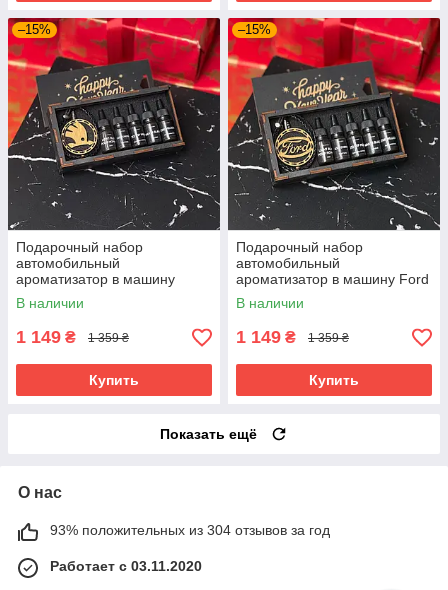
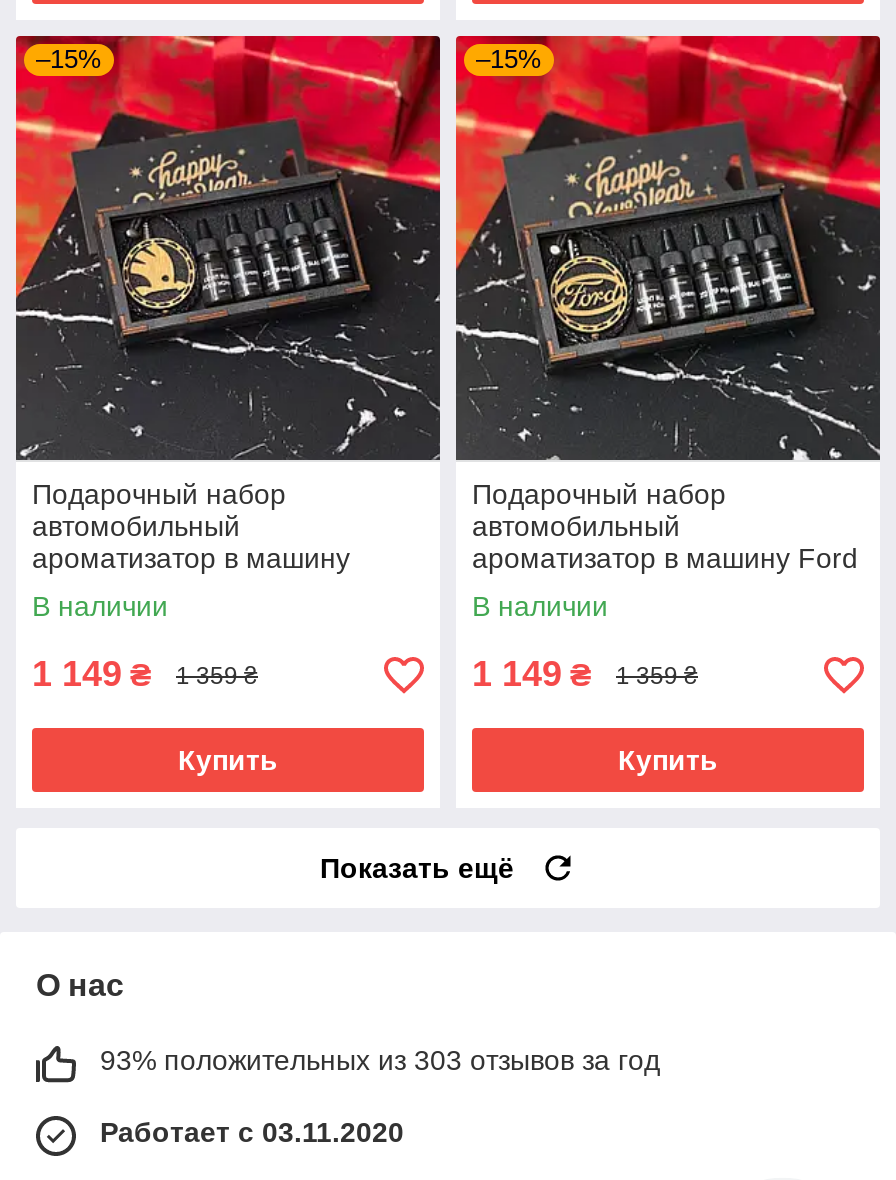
[50,522,330,538] 93% положительных из 304 отзывов за год -> [100,1045,660,1077] 93% положительных из 303 отзывов за год

